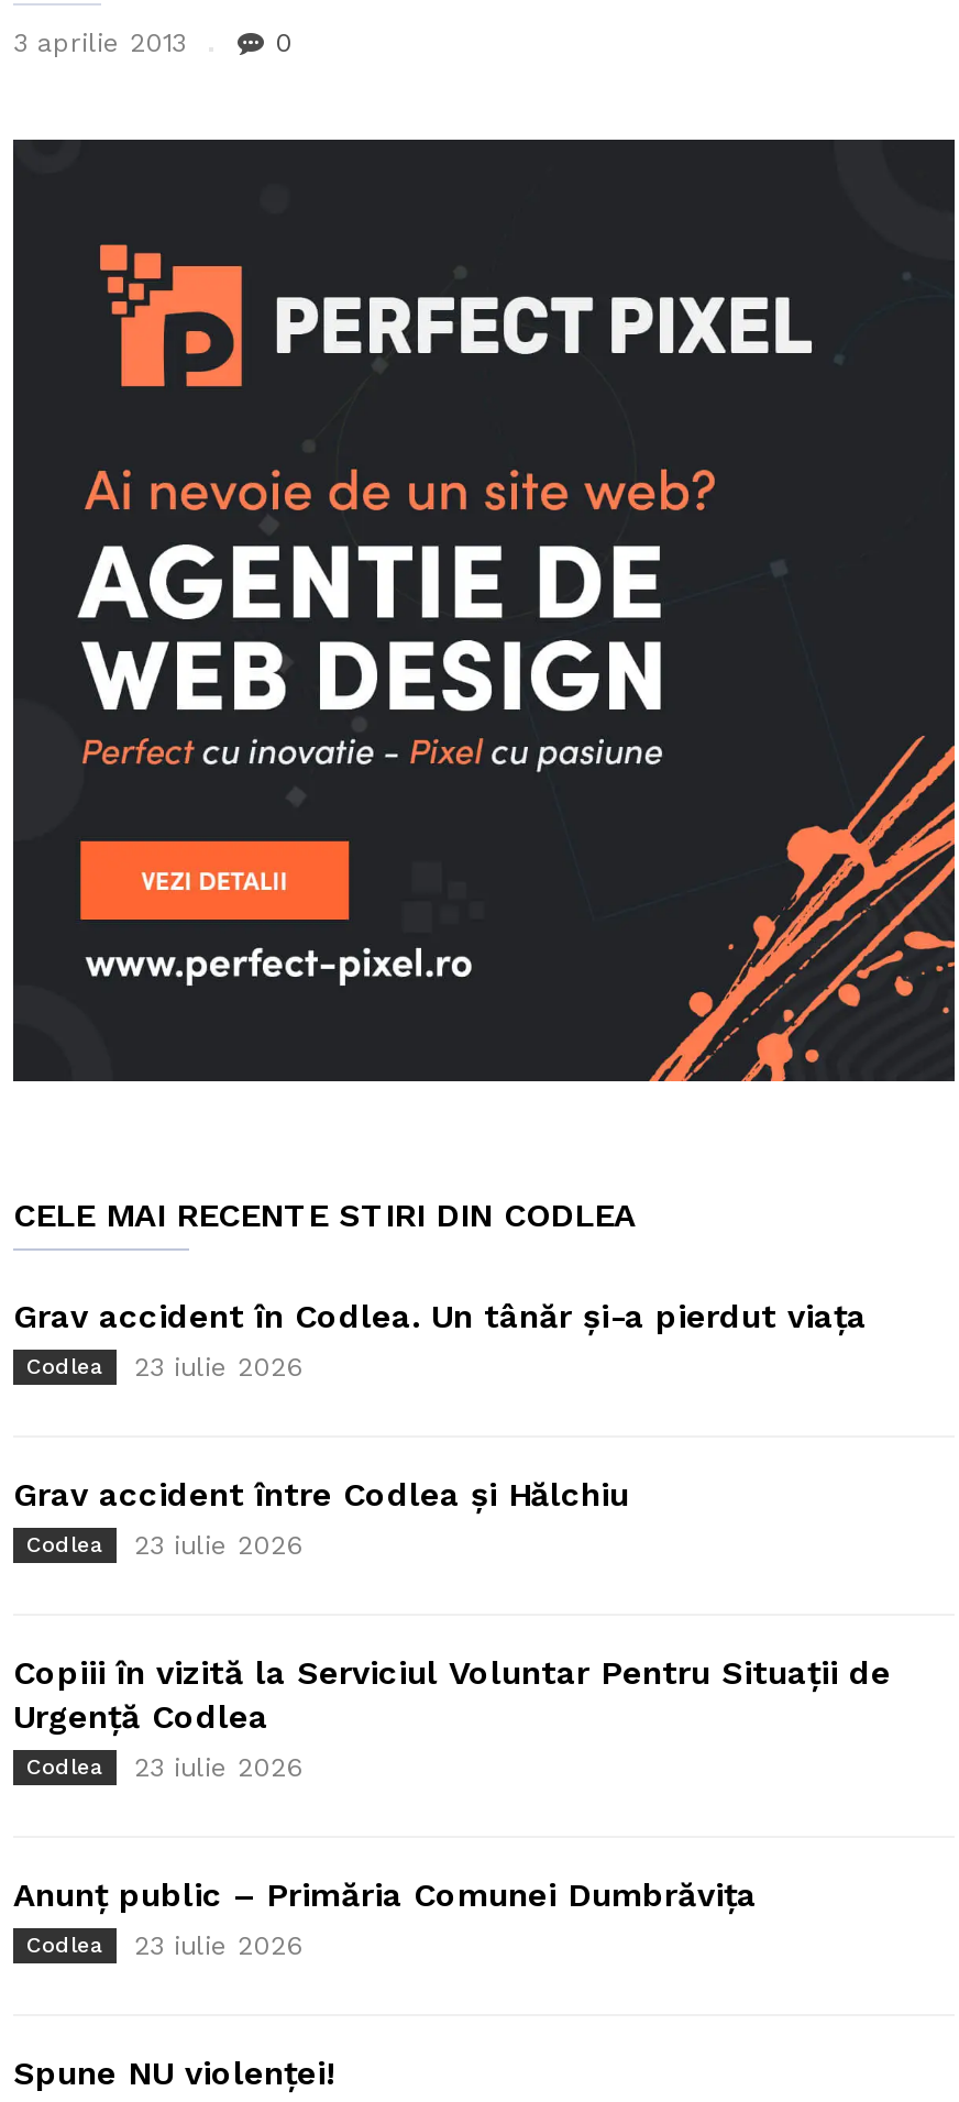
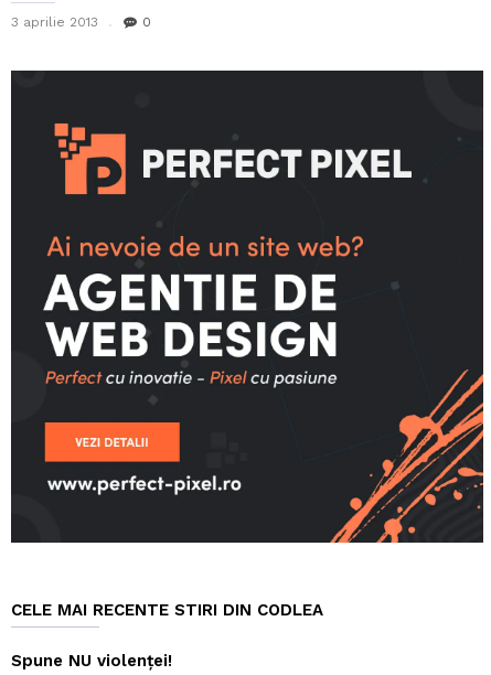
[13,1296,891,1961] Grav accident în Codlea. Un tânăr și-a pierdut viața | Codlea | 23 iulie 2026 | Grav accident între Codlea și Hălchiu | Codlea | 23 iulie 2026 | Copiii în vizită la Serviciul Voluntar Pentru Situații de | Urgență Codlea | Codlea | 23 iulie 2026 | Anunț public – Primăria Comunei Dumbrăvița | Codlea | 23 iulie 2026 -> none

